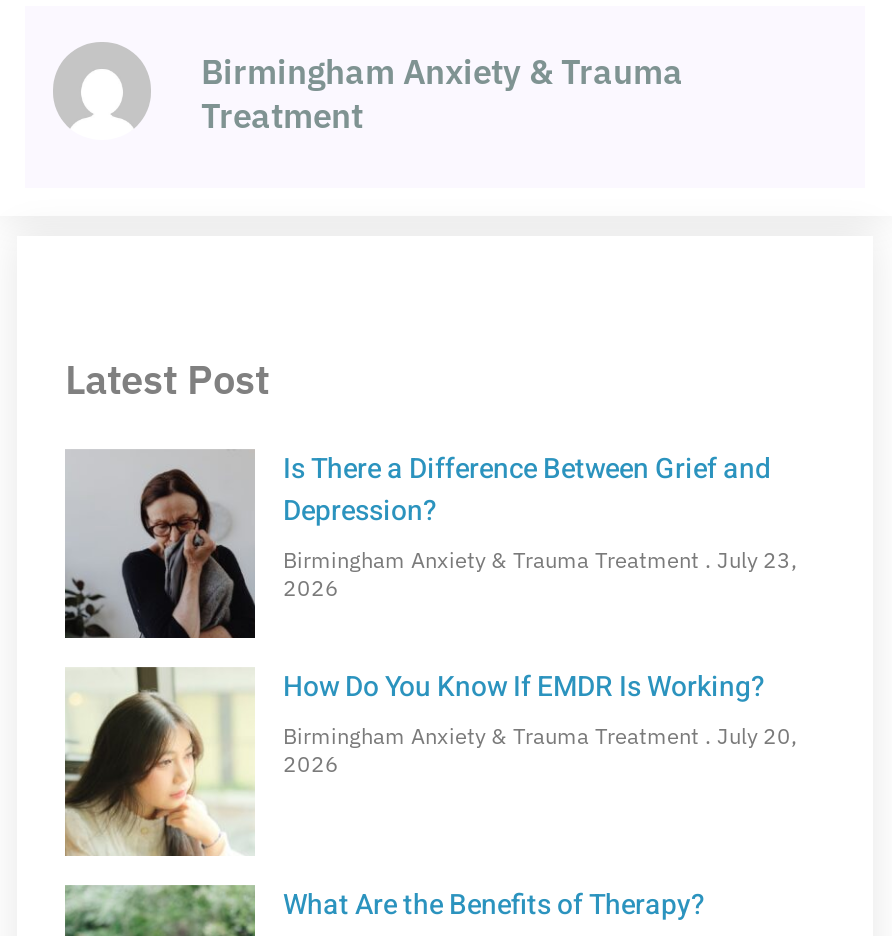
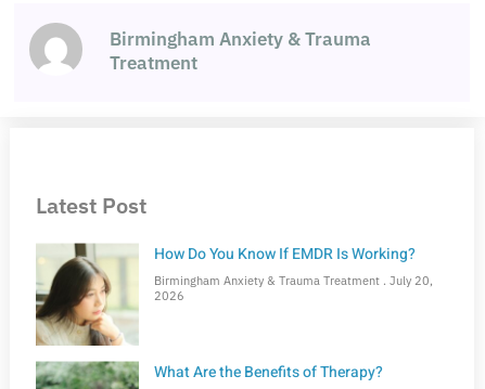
[63,448,797,640] [image] | Is There a Difference Between Grief and | Depression? | Birmingham Anxiety & Trauma Treatment July 23, | 2026 -> none

